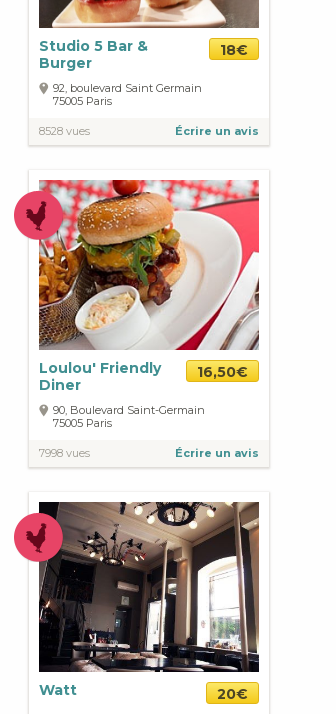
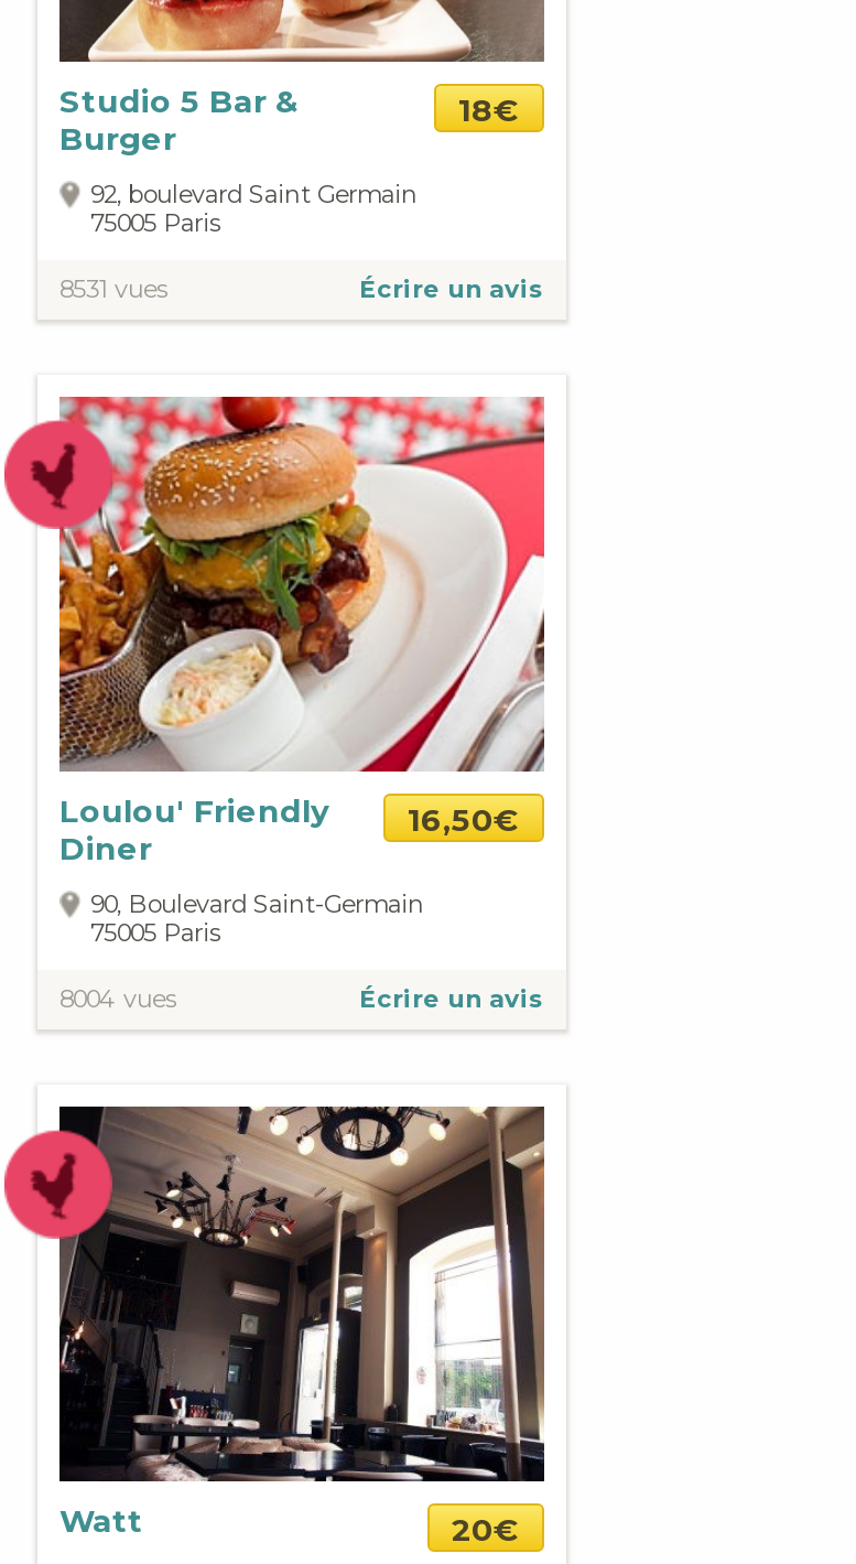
[39,124,90,138] 8528 vues -> [59,274,167,305] 8531 vues
[39,446,90,460] 7998 vues -> [59,984,176,1015] 8004 vues

